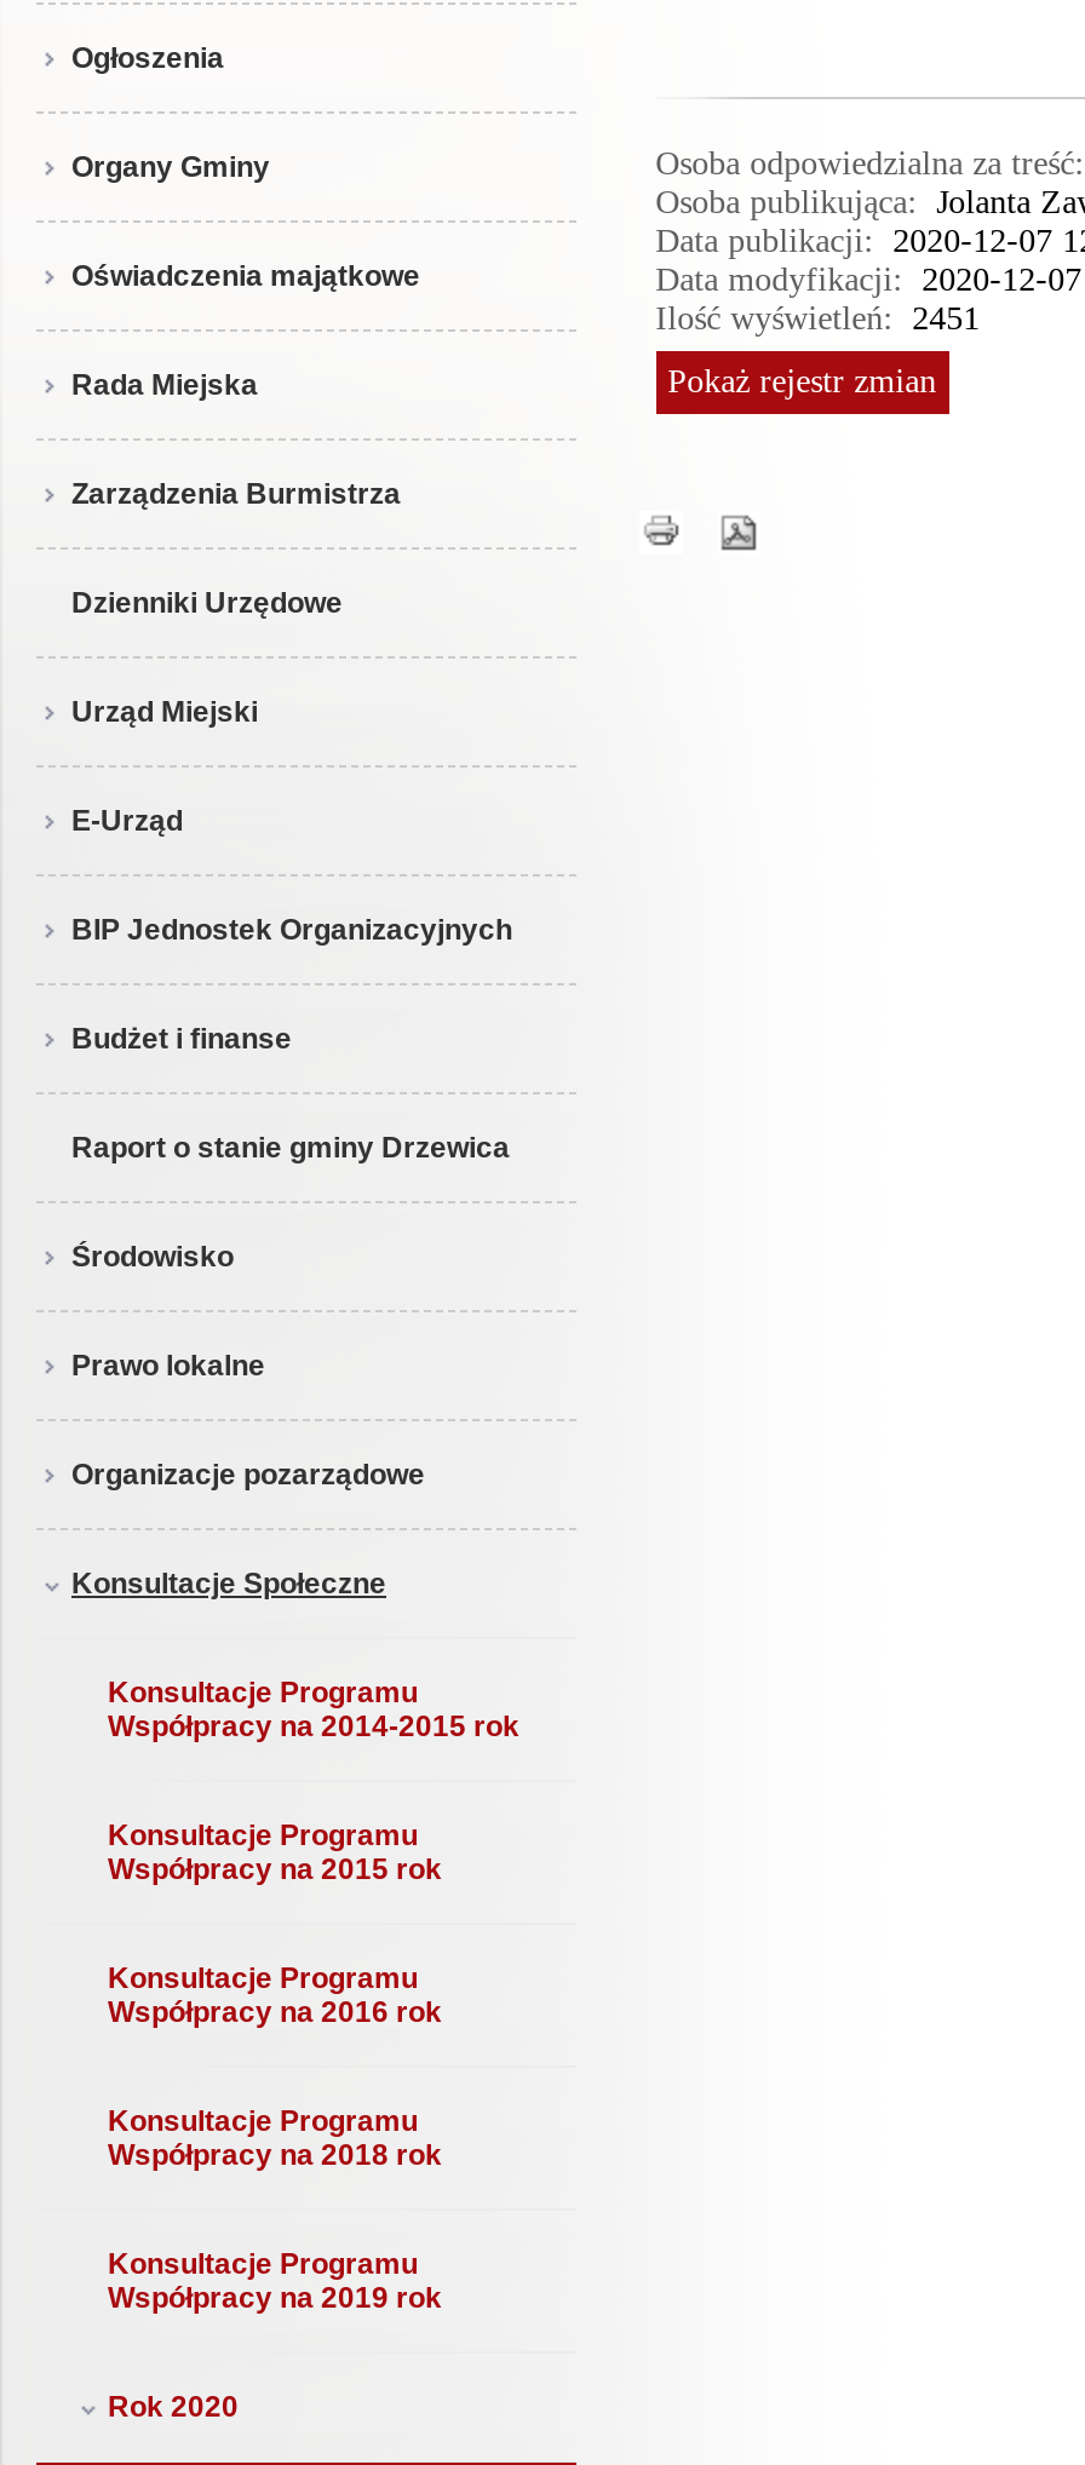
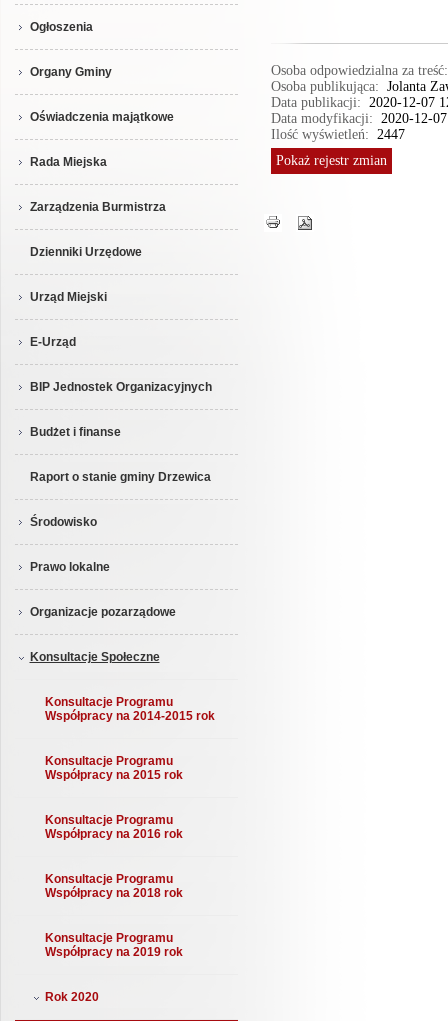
[655,300,980,336] Ilość wyświetleń: 2451 -> [271,127,405,142] Ilość wyświetleń: 2447

